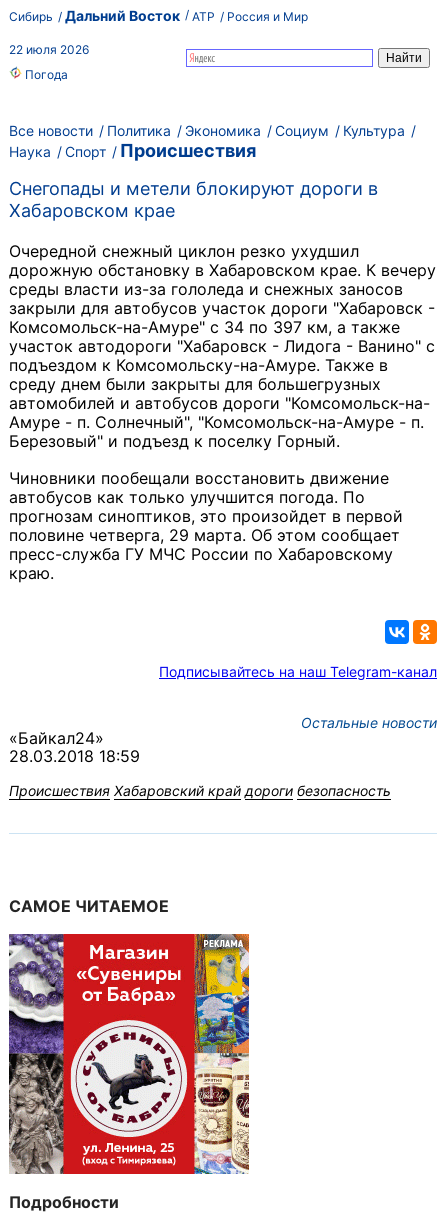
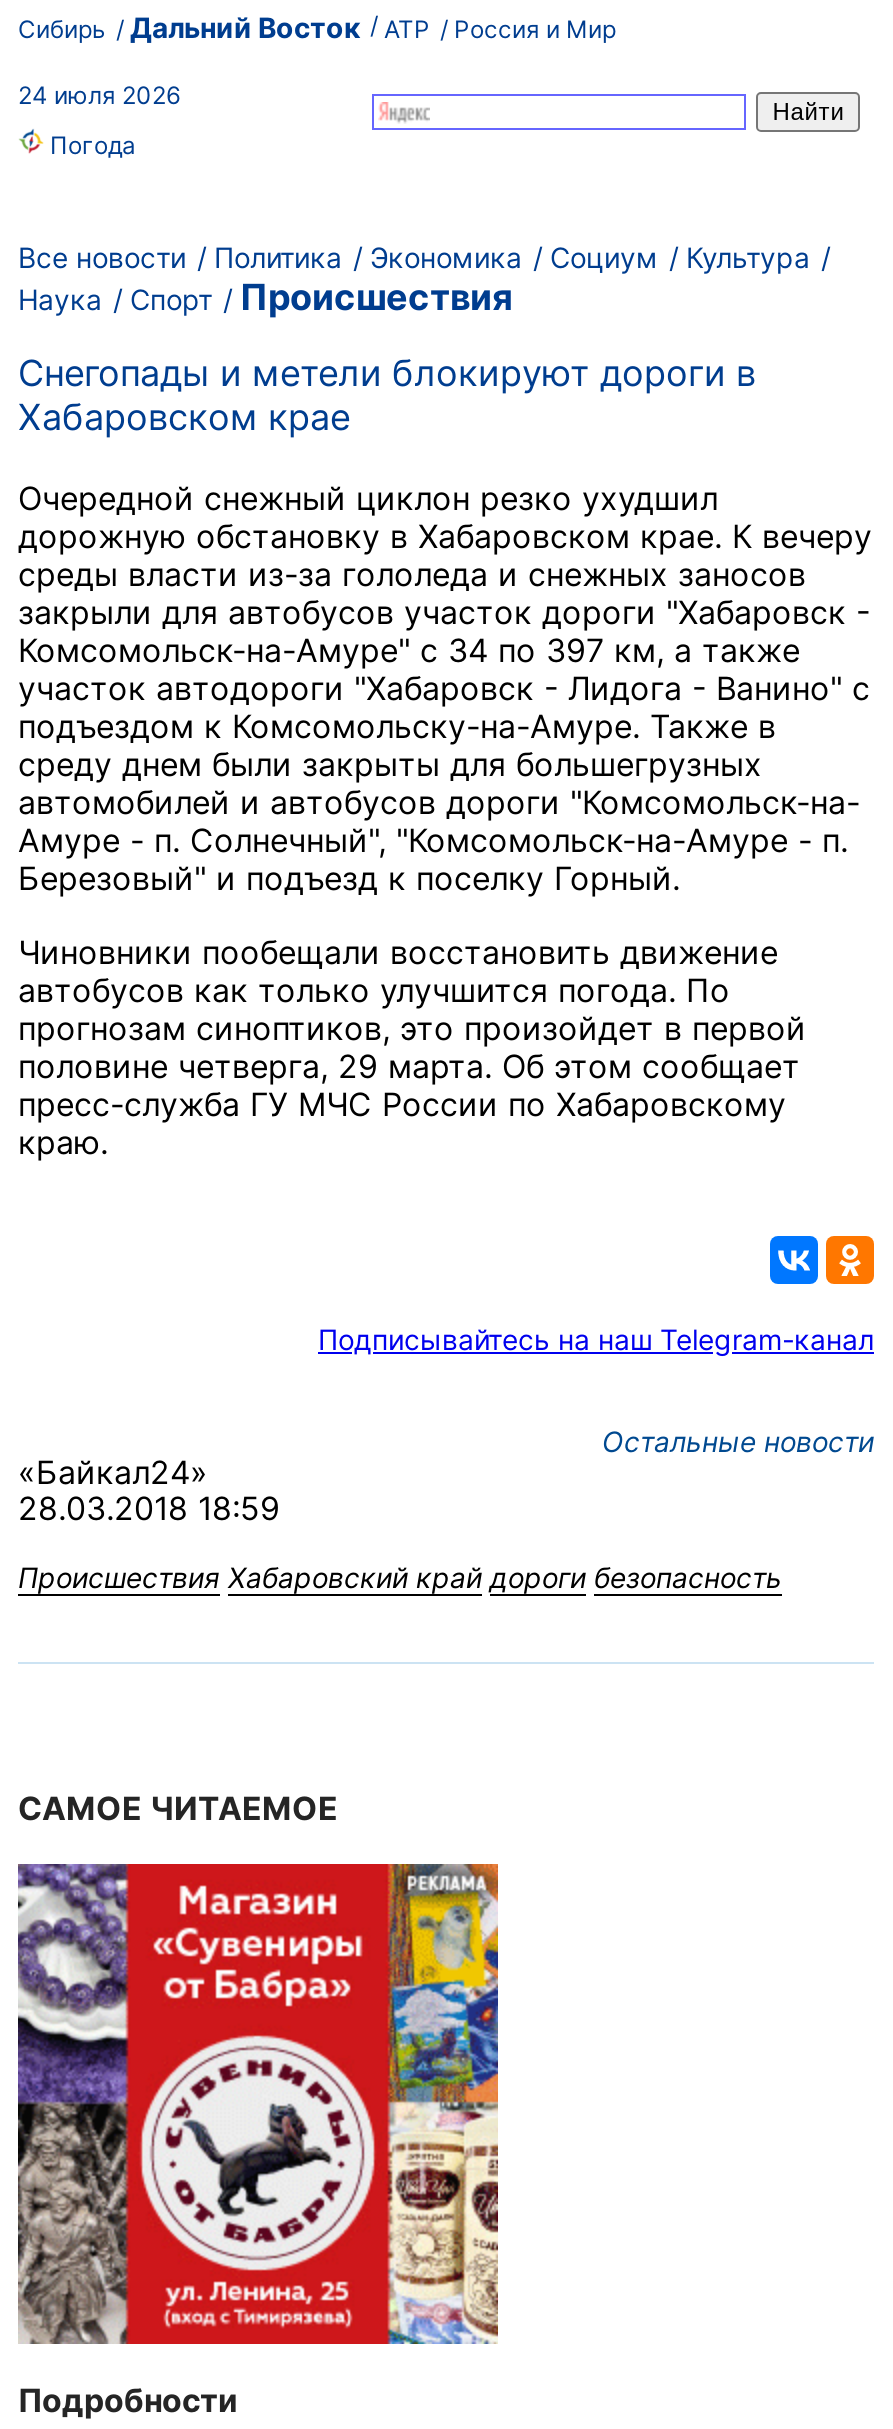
[9,42,89,57] 22 июля 2026 -> [18,80,180,110] 24 июля 2026

